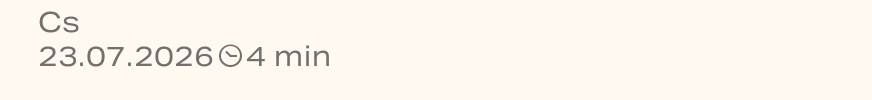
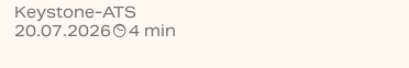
[38,3,214,73] Cs | 23.07.2026 -> [14,2,136,40] Keystone-ATS | 20.07.2026

